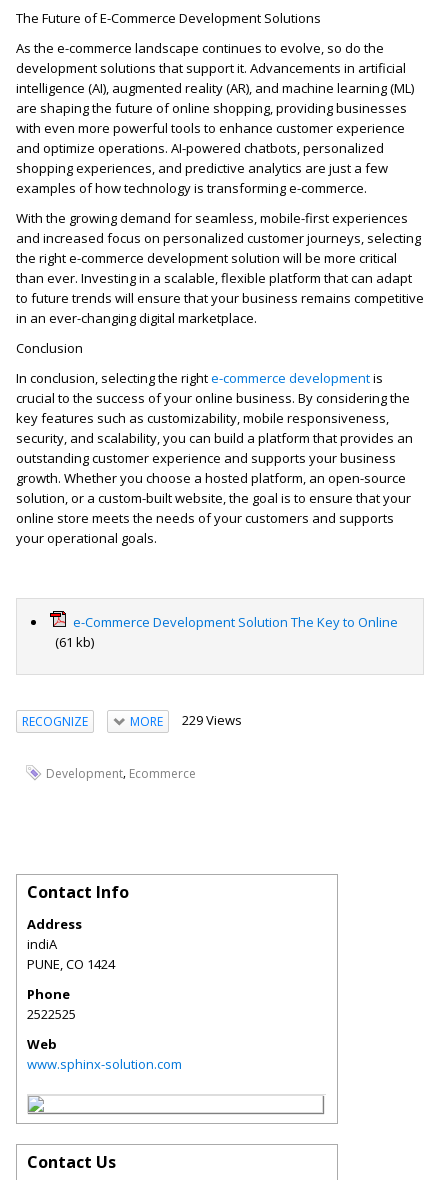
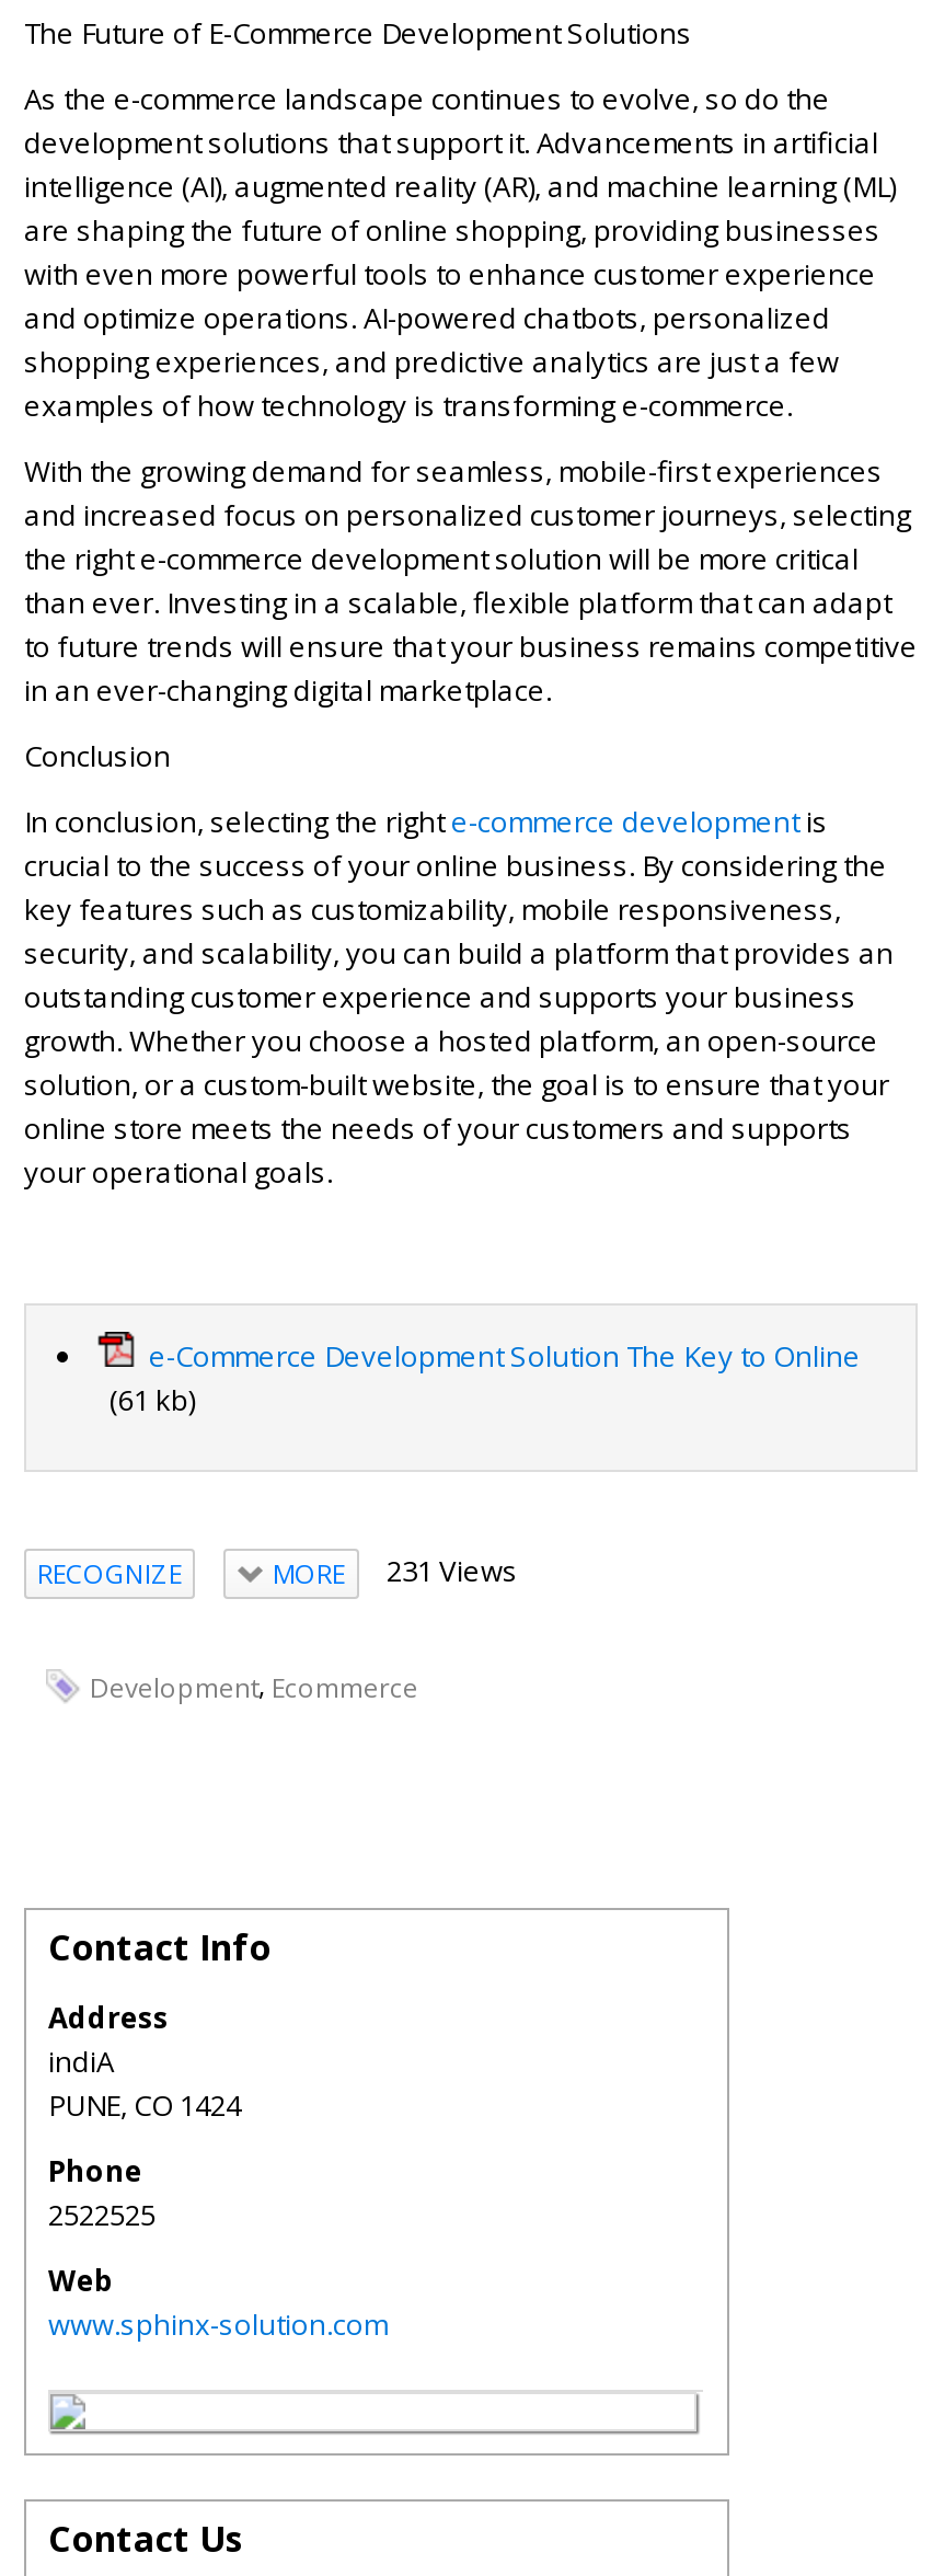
[129,711,241,730] MORE 229 Views -> [273,1551,518,1592] MORE 231 Views

